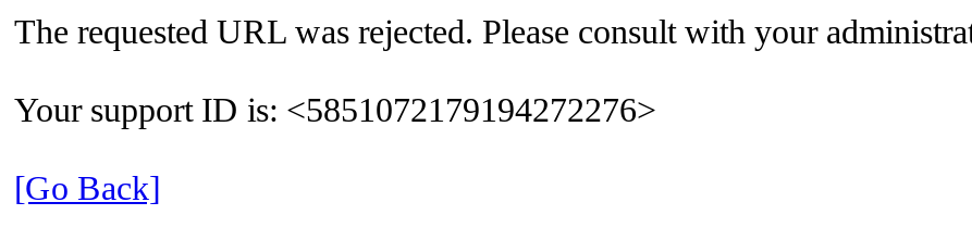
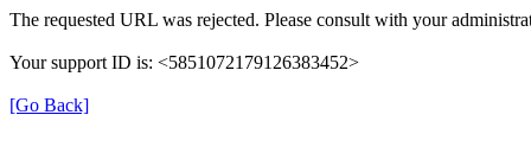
[14,91,656,128] Your support ID is: <5851072179194272276> -> [9,52,359,72] Your support ID is: <5851072179126383452>

